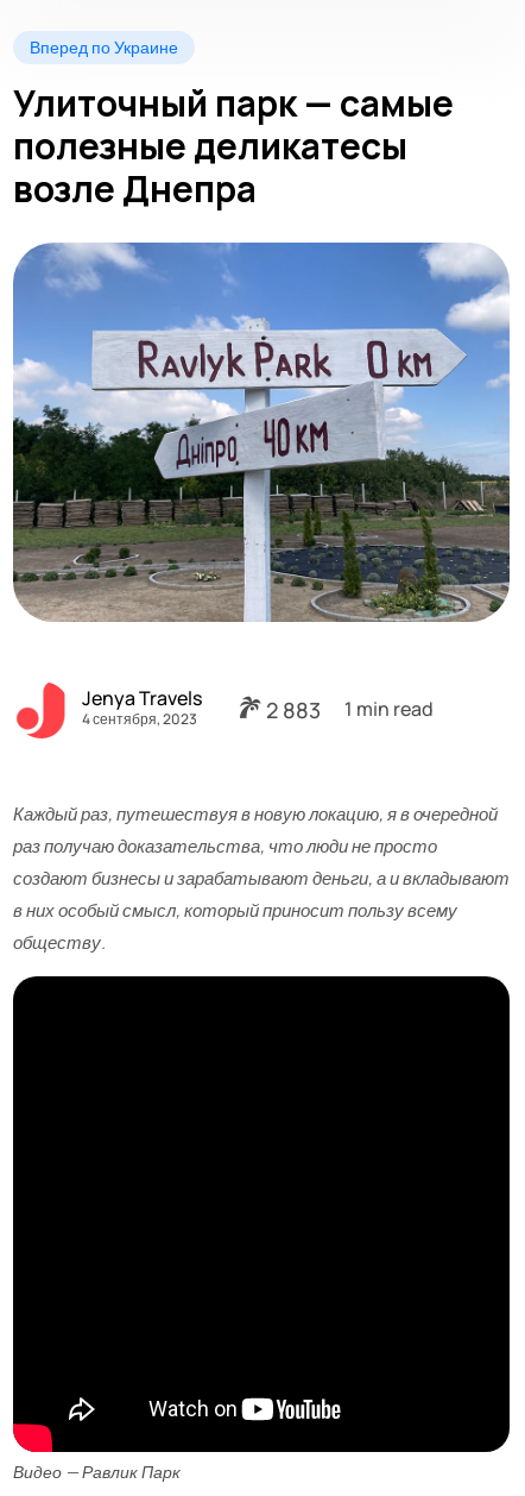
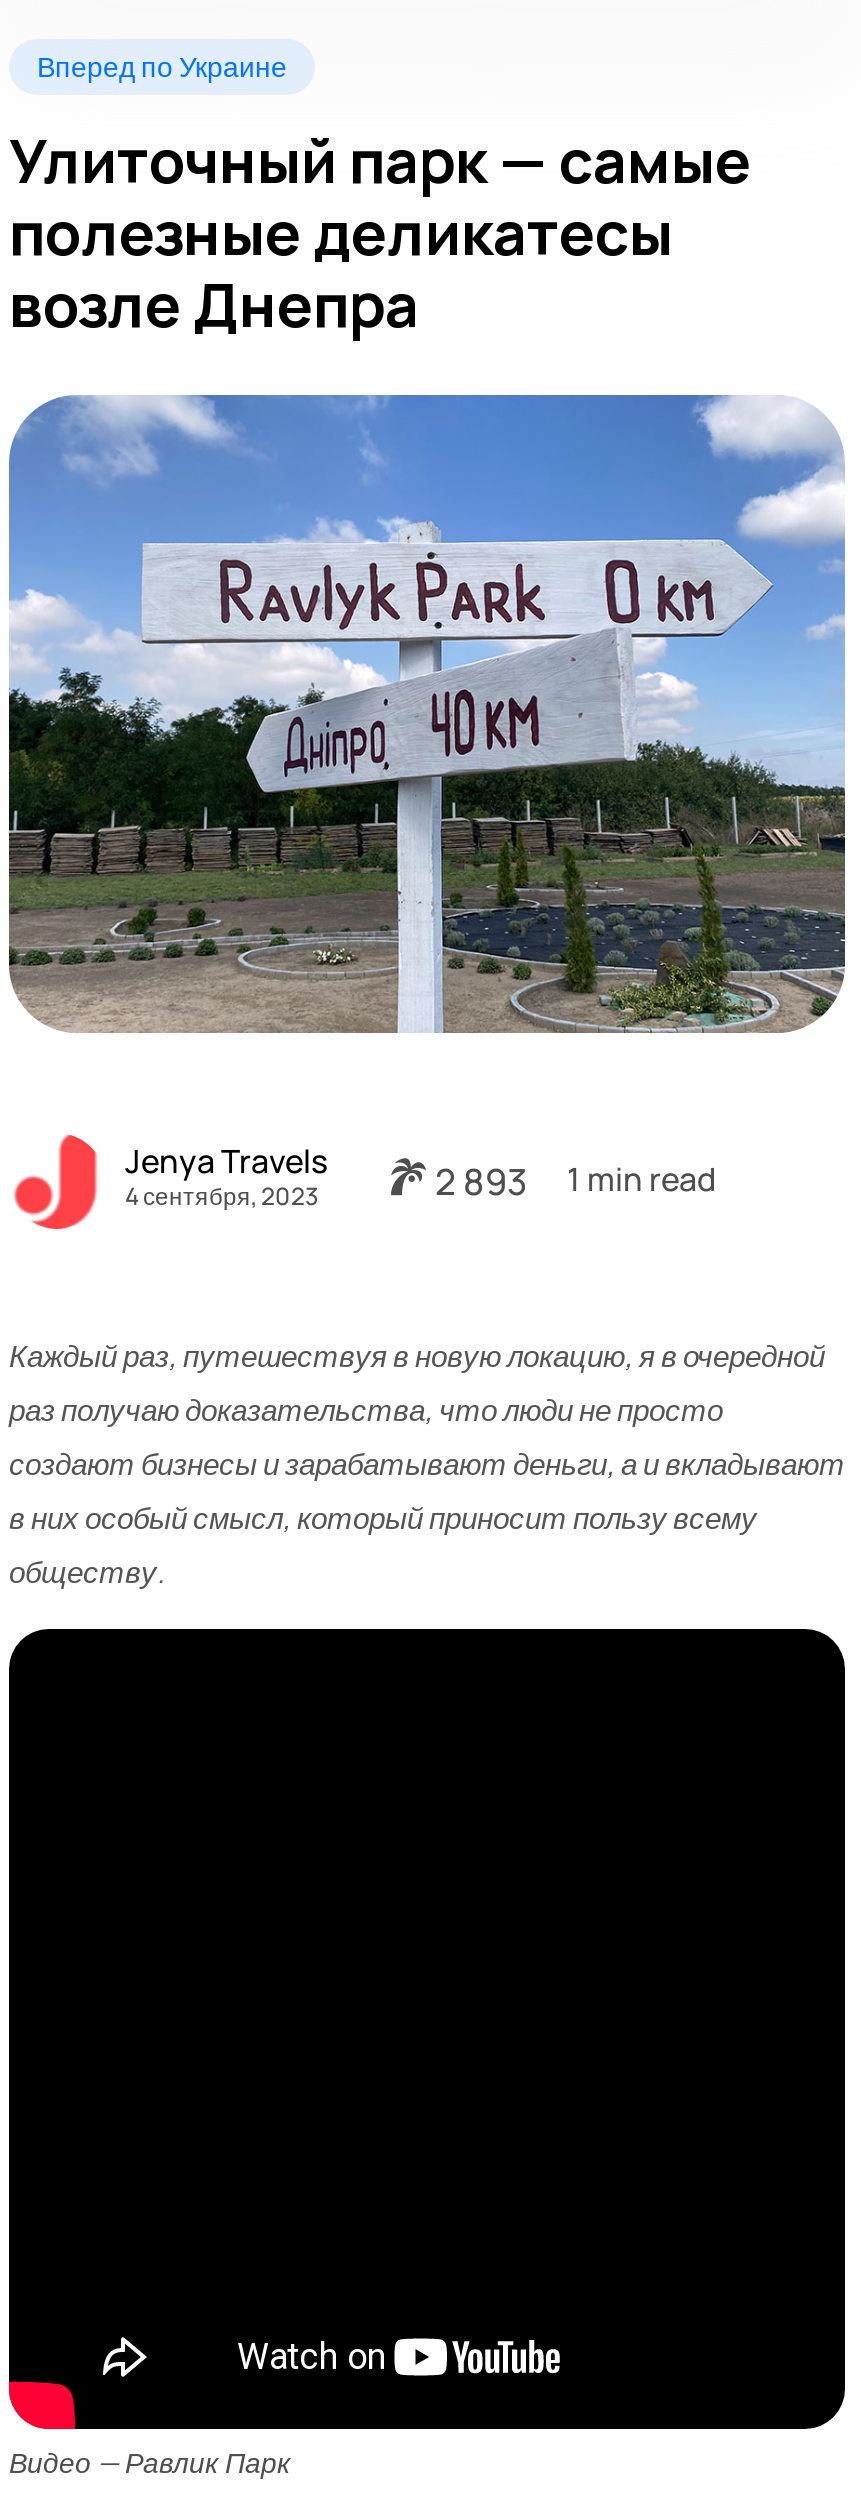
[266,695,434,724] 2 883 1 min read -> [435,1156,717,1204] 2 893 1 min read

